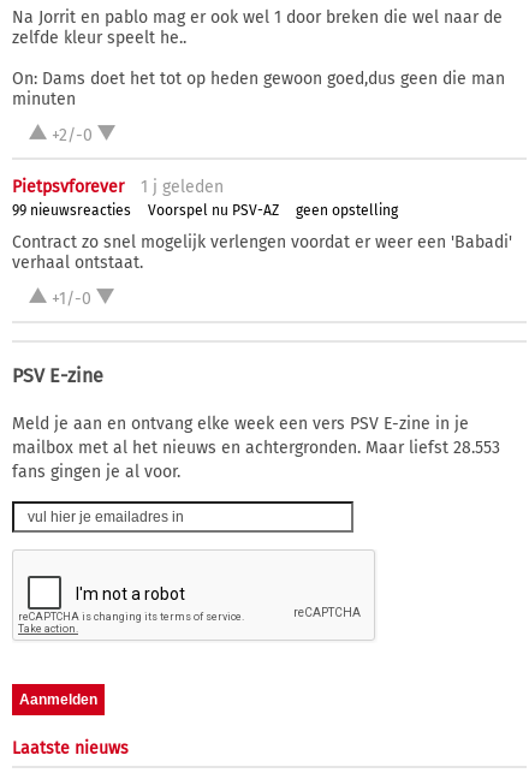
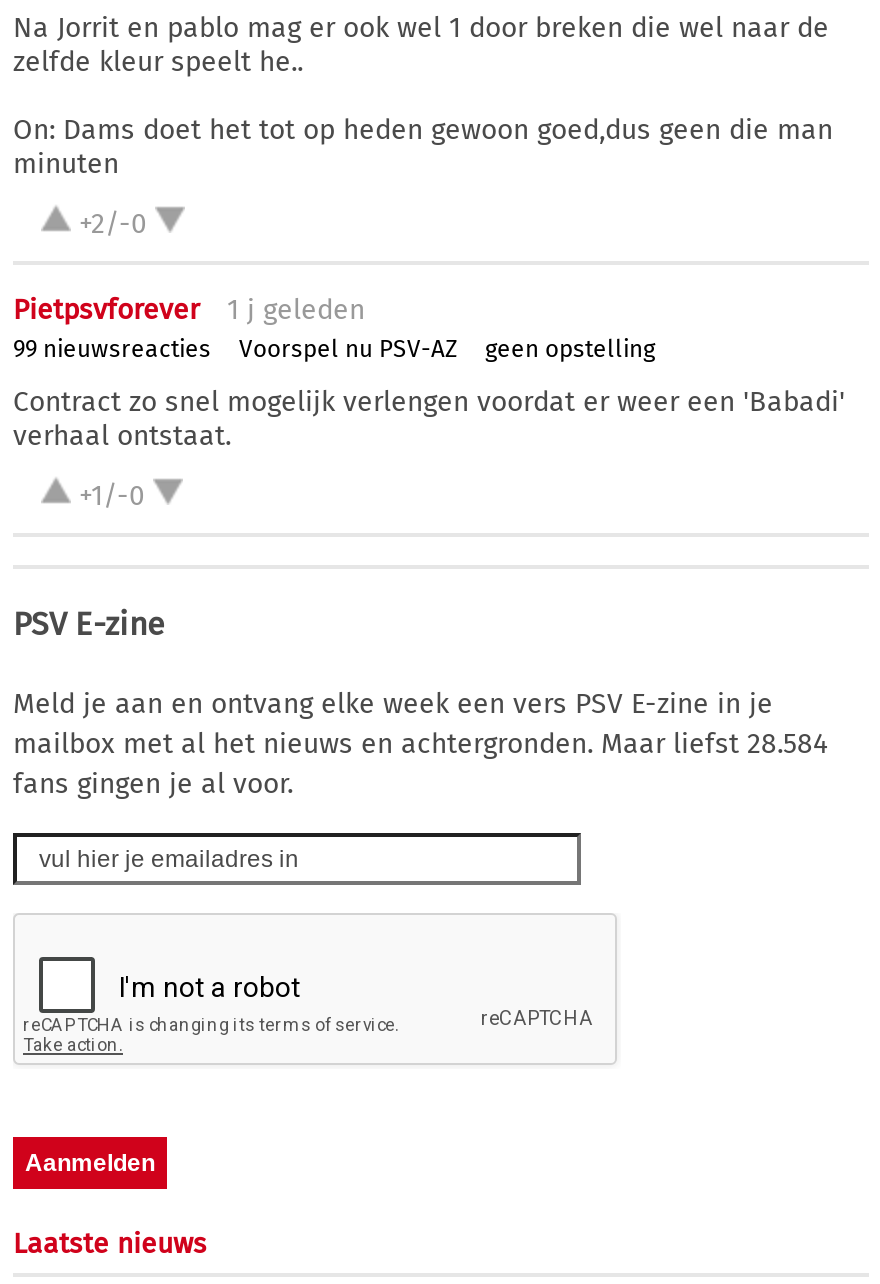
[12,438,500,458] mailbox met al het nieuws en achtergronden. Maar liefst 28.553 -> [13,727,827,761] mailbox met al het nieuws en achtergronden. Maar liefst 28.584

